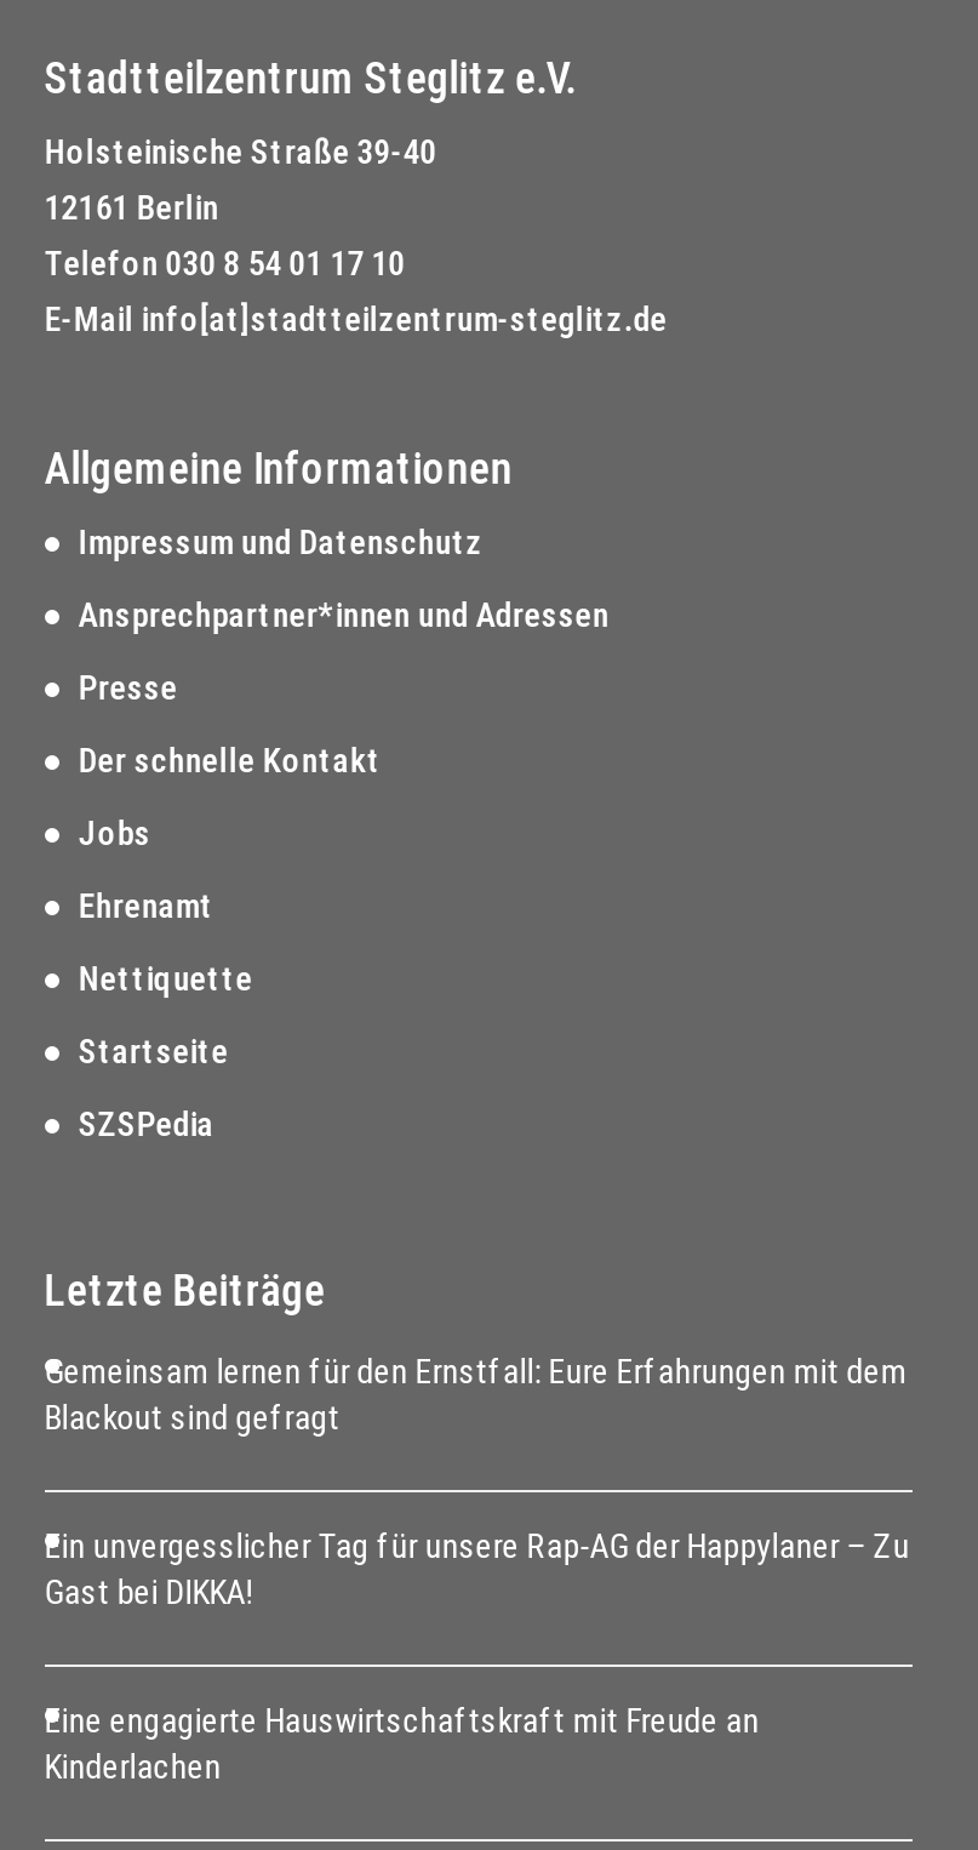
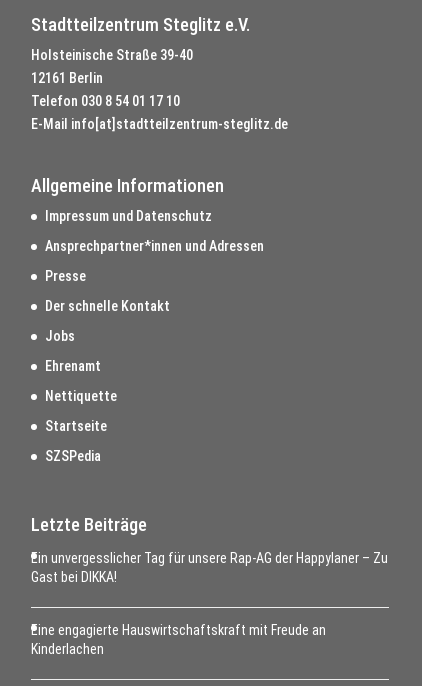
[44,1353,907,1438] Gemeinsam lernen für den Ernstfall: Eure Erfahrungen mit dem | Blackout sind gefragt -> none

